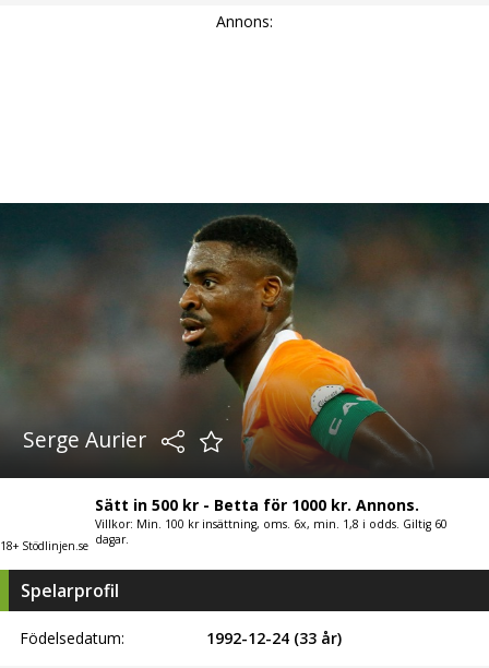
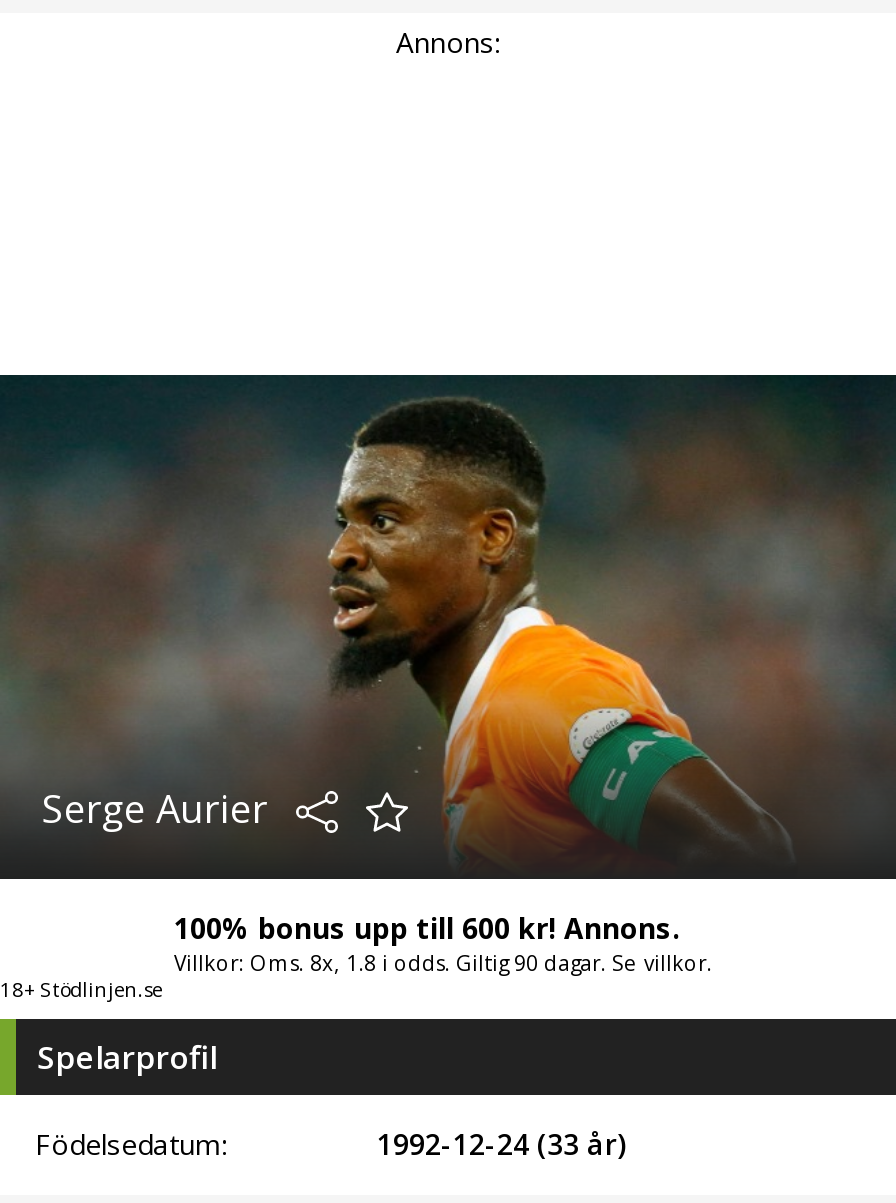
[95,494,448,547] Sätt in 500 kr - Betta för 1000 kr. Annons. | Villkor: Min. 100 kr insättning, oms. 6x, min. 1,8 i odds. Giltig 60 | dagar. -> [174,909,712,977] 100% bonus upp till 600 kr! Annons. | Villkor: Oms. 8x, 1.8 i odds. Giltig 90 dagar. Se villkor.

